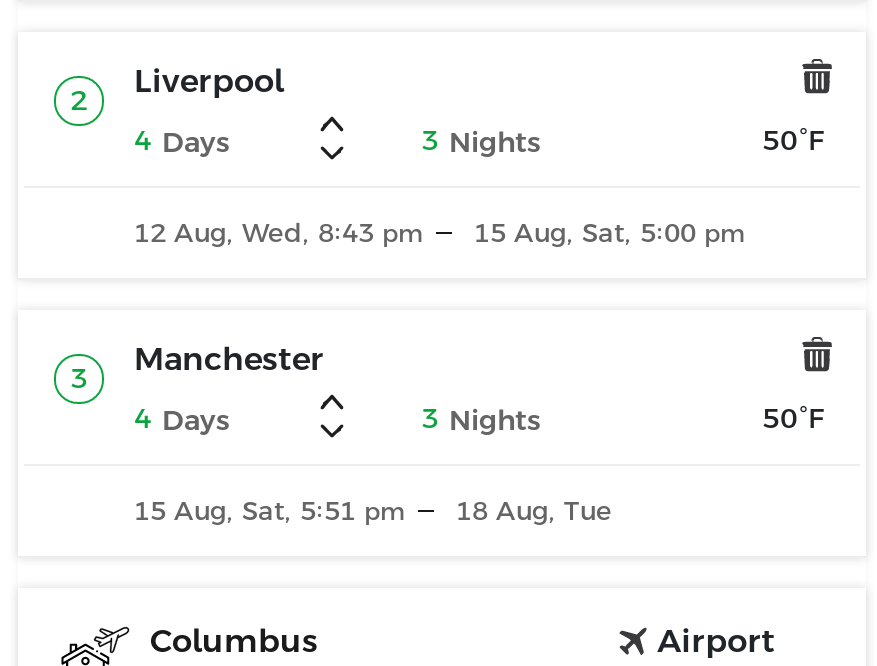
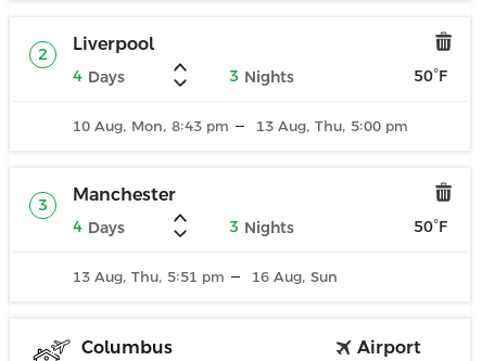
[134,218,424,248] 12 Aug, Wed, 8:43 pm -> [73,118,229,134] 10 Aug, Mon, 8:43 pm
[474,218,746,248] 15 Aug, Sat, 5:00 pm -> [256,118,408,134] 13 Aug, Thu, 5:00 pm
[134,496,406,526] 15 Aug, Sat, 5:51 pm -> [73,269,225,285] 13 Aug, Thu, 5:51 pm
[456,496,612,526] 18 Aug, Tue -> [252,269,338,285] 16 Aug, Sun

